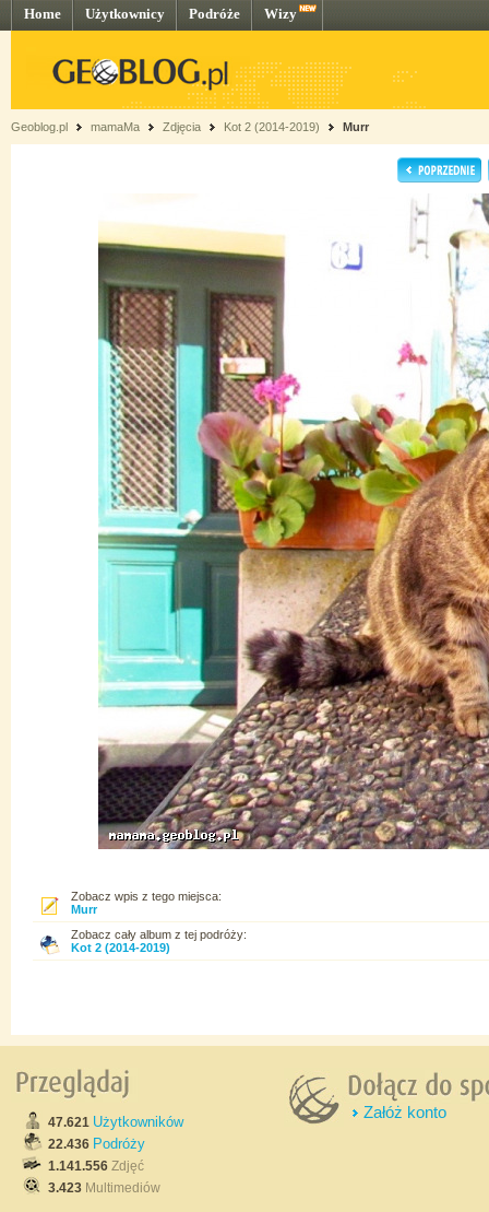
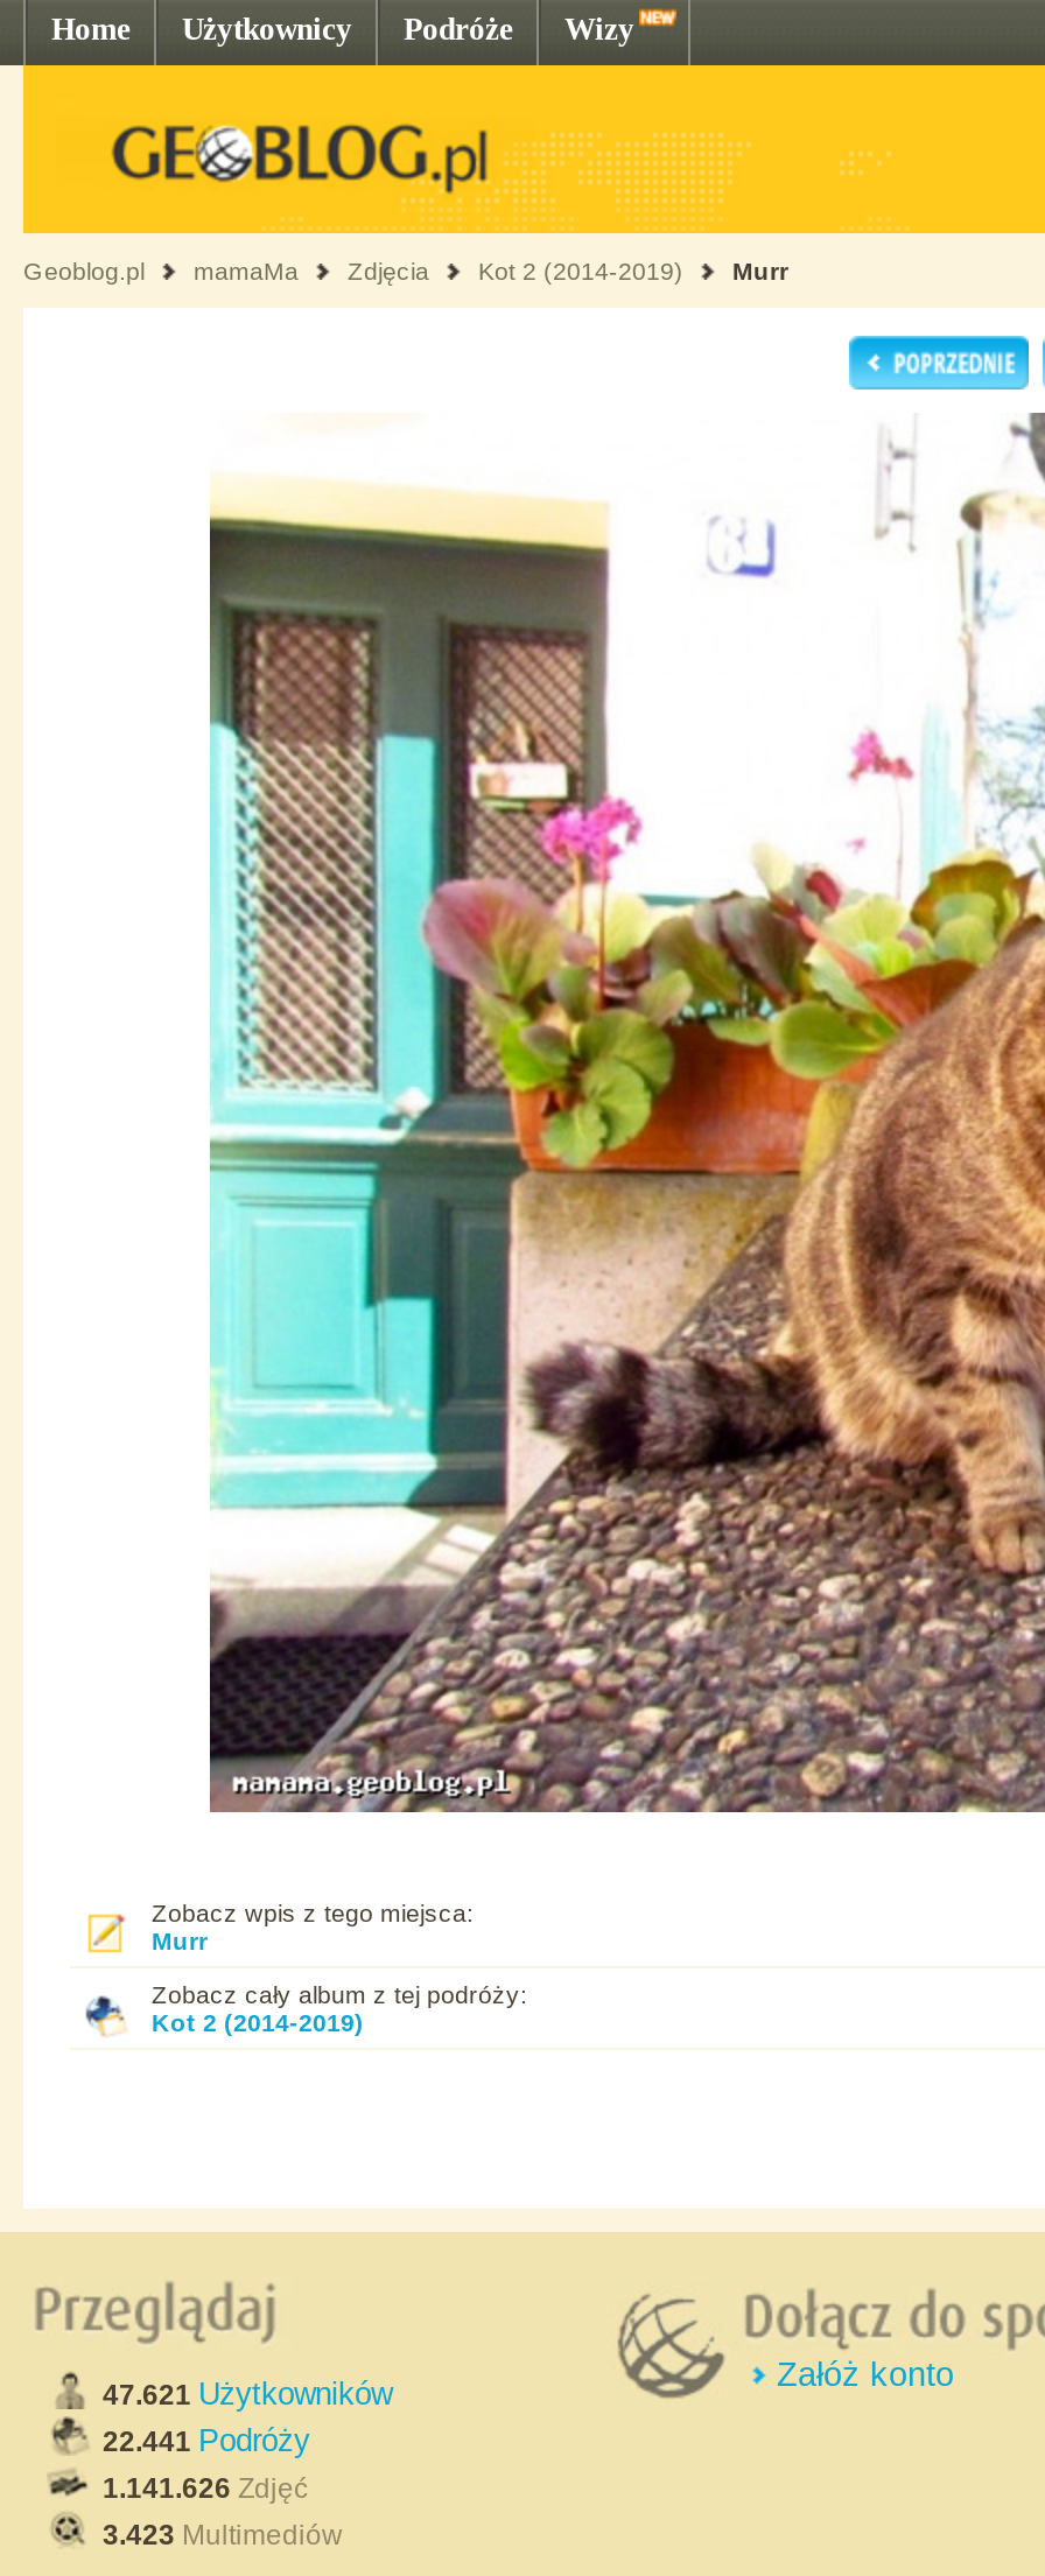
[48,1135,145,1152] 22.436 Podróży -> [103,2423,310,2458] 22.441 Podróży
[48,1158,144,1174] 1.141.556 Zdjęć -> [103,2472,308,2505] 1.141.626 Zdjęć

